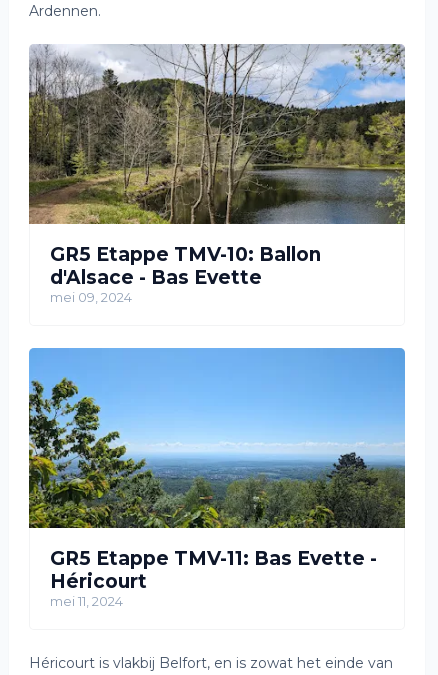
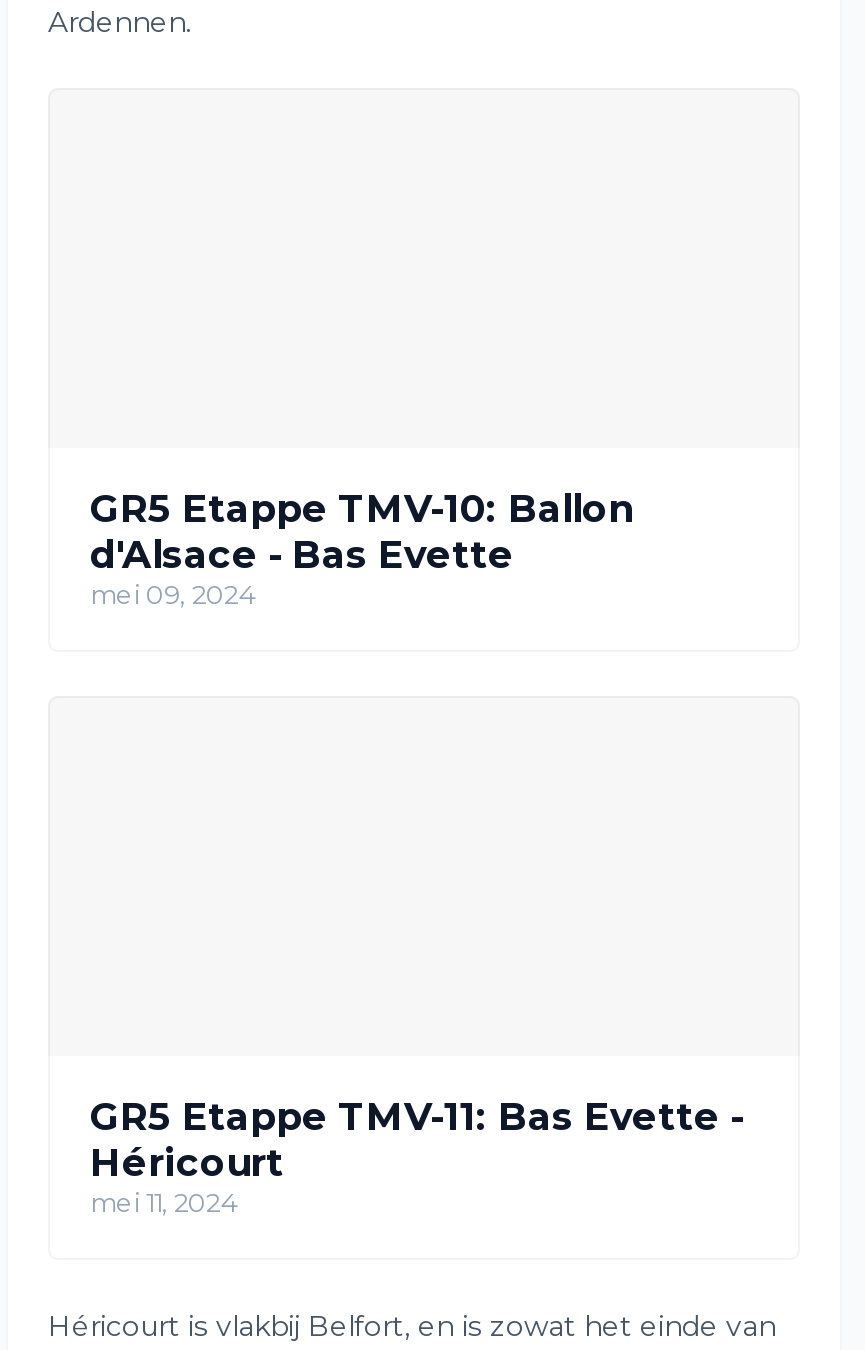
[28,43,406,225] [image] -> none
[28,347,406,529] [image] -> none

